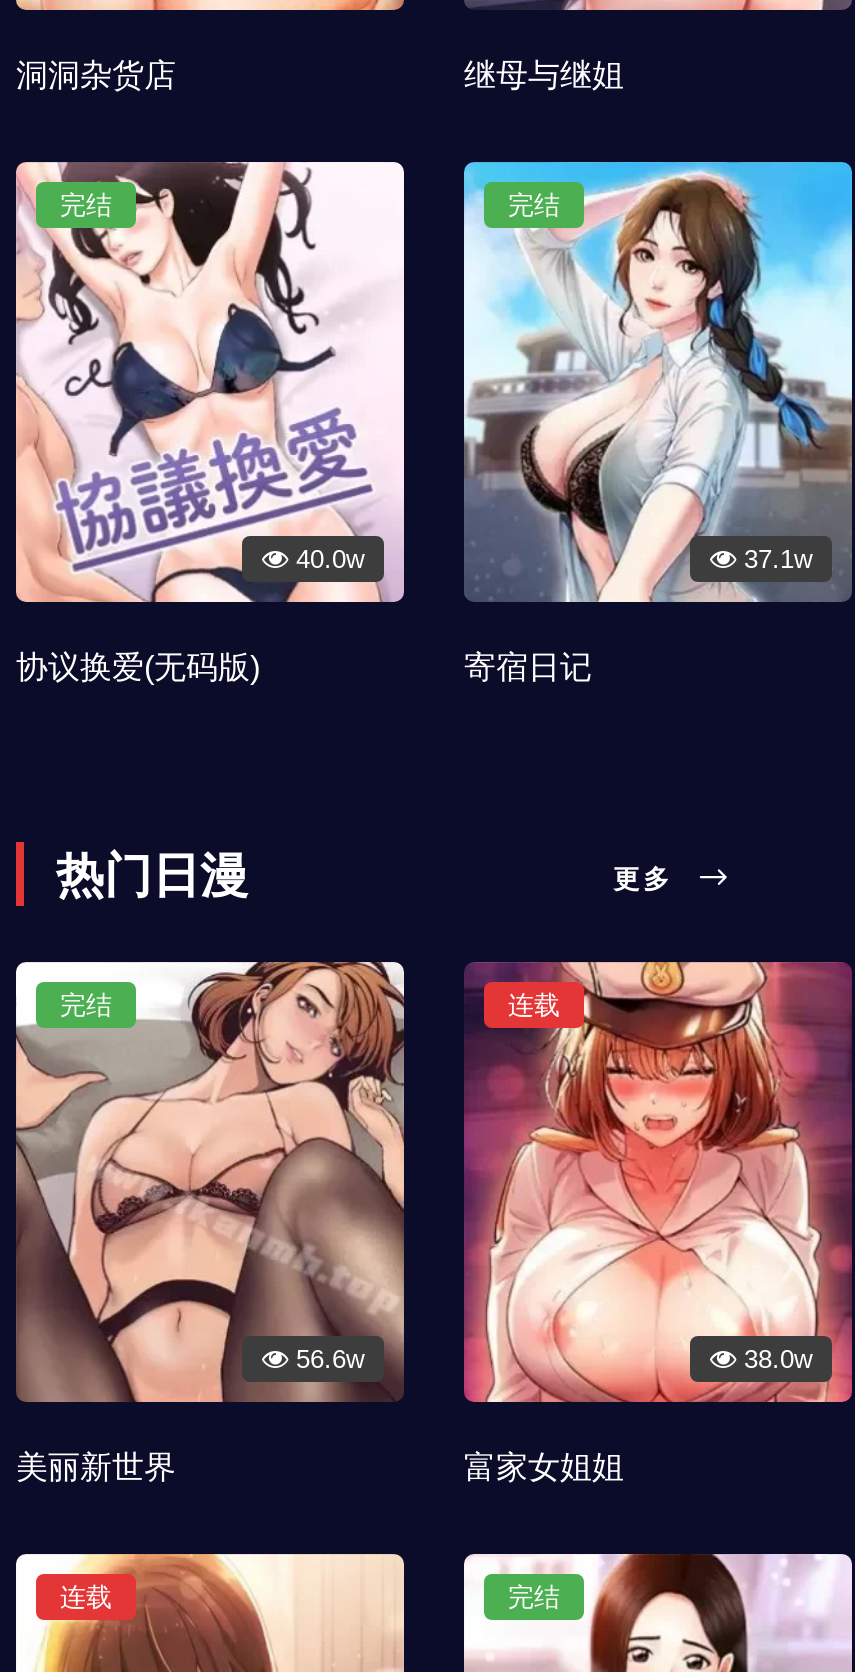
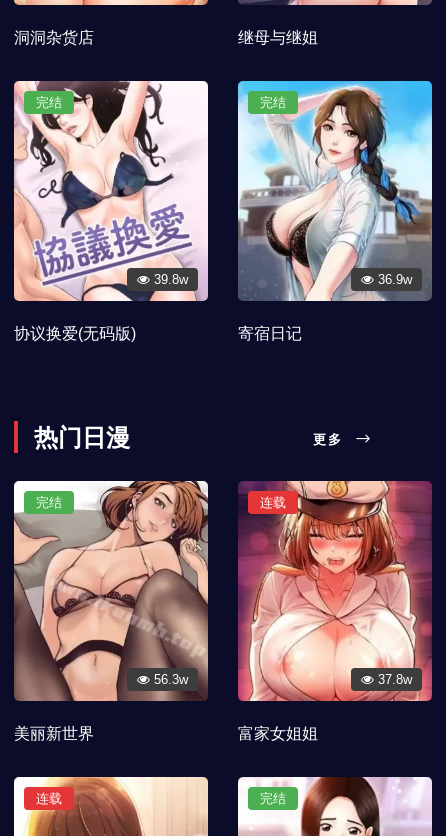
[288,544,364,574] 40.0w -> [150,272,188,287] 39.8w
[736,544,812,574] 37.1w -> [374,272,412,287] 36.9w
[288,1344,364,1374] 56.6w -> [150,672,188,687] 56.3w
[736,1344,812,1374] 38.0w -> [374,672,412,687] 37.8w

